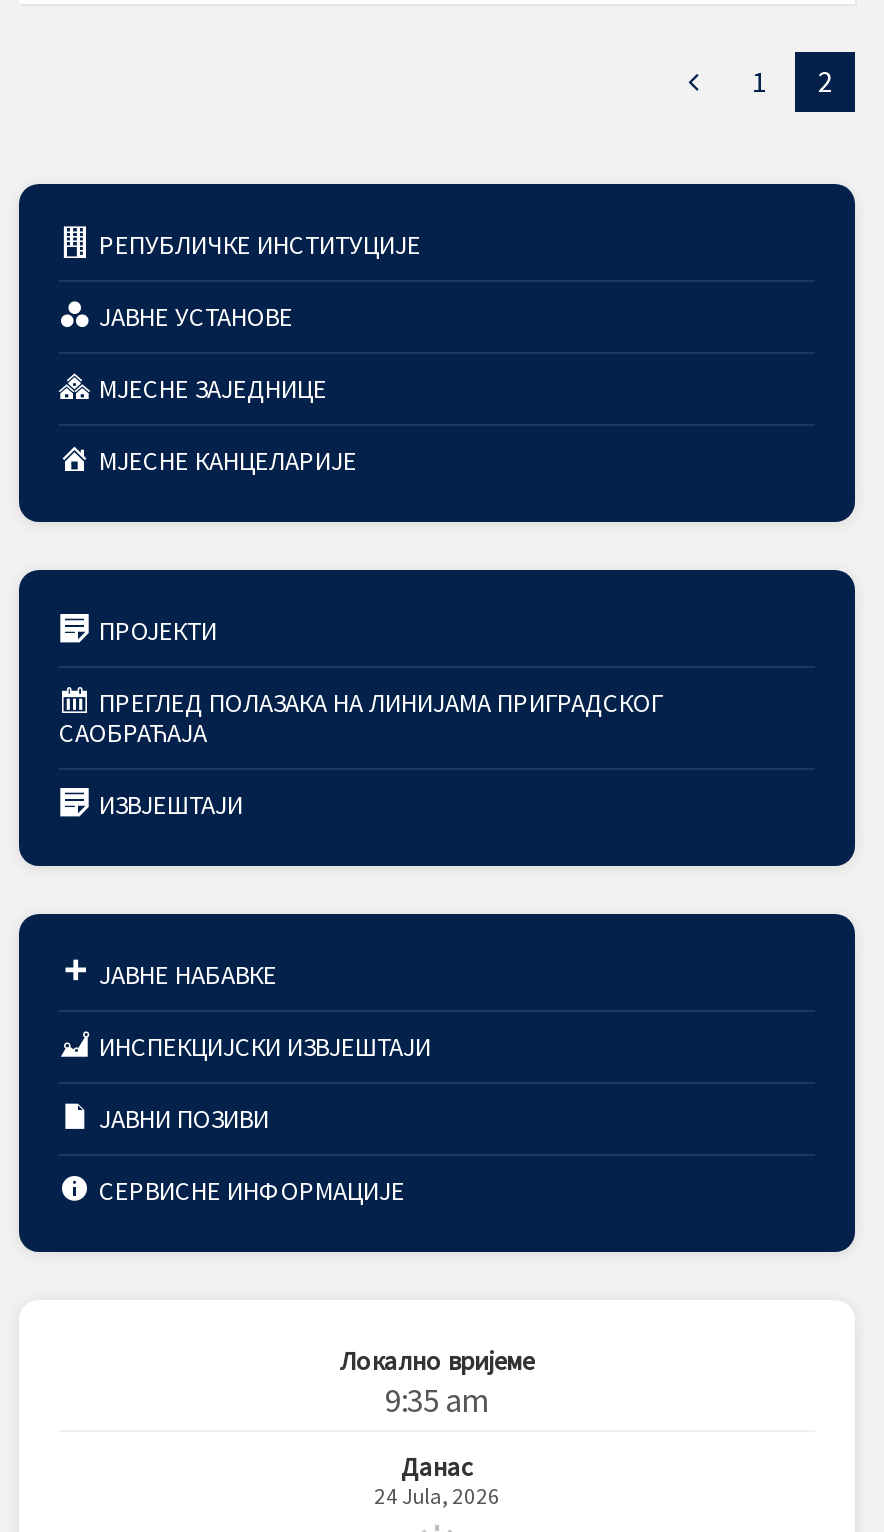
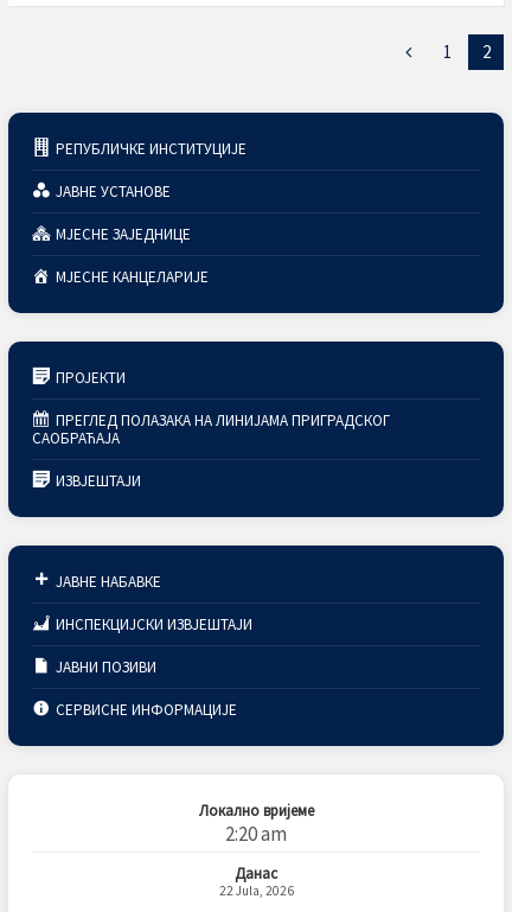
[385,1378,489,1422] 9:35 am -> [225,821,287,847] 2:20 am
[374,1482,500,1510] 24 Jula, 2026 -> [219,882,293,899] 22 Jula, 2026

